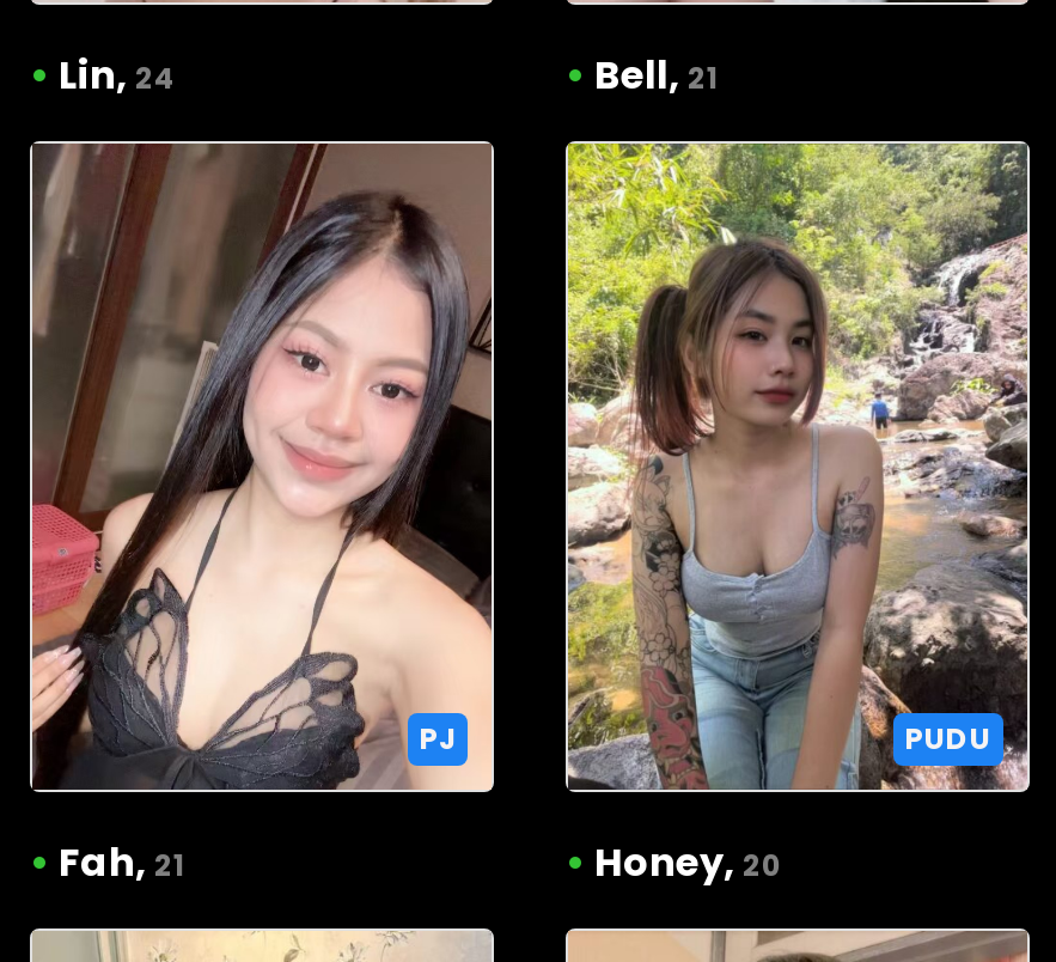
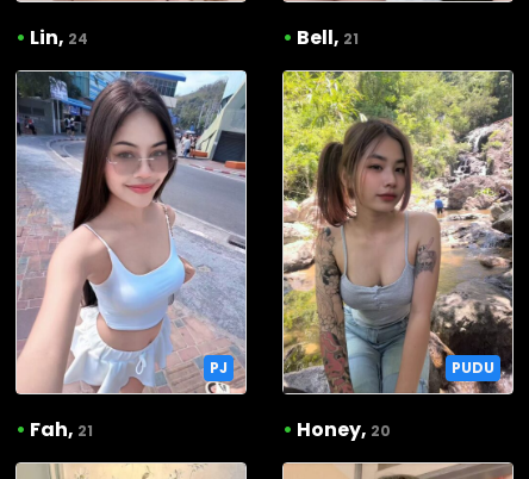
[30,141,494,792] [image] -> [15,70,247,394] [image]

